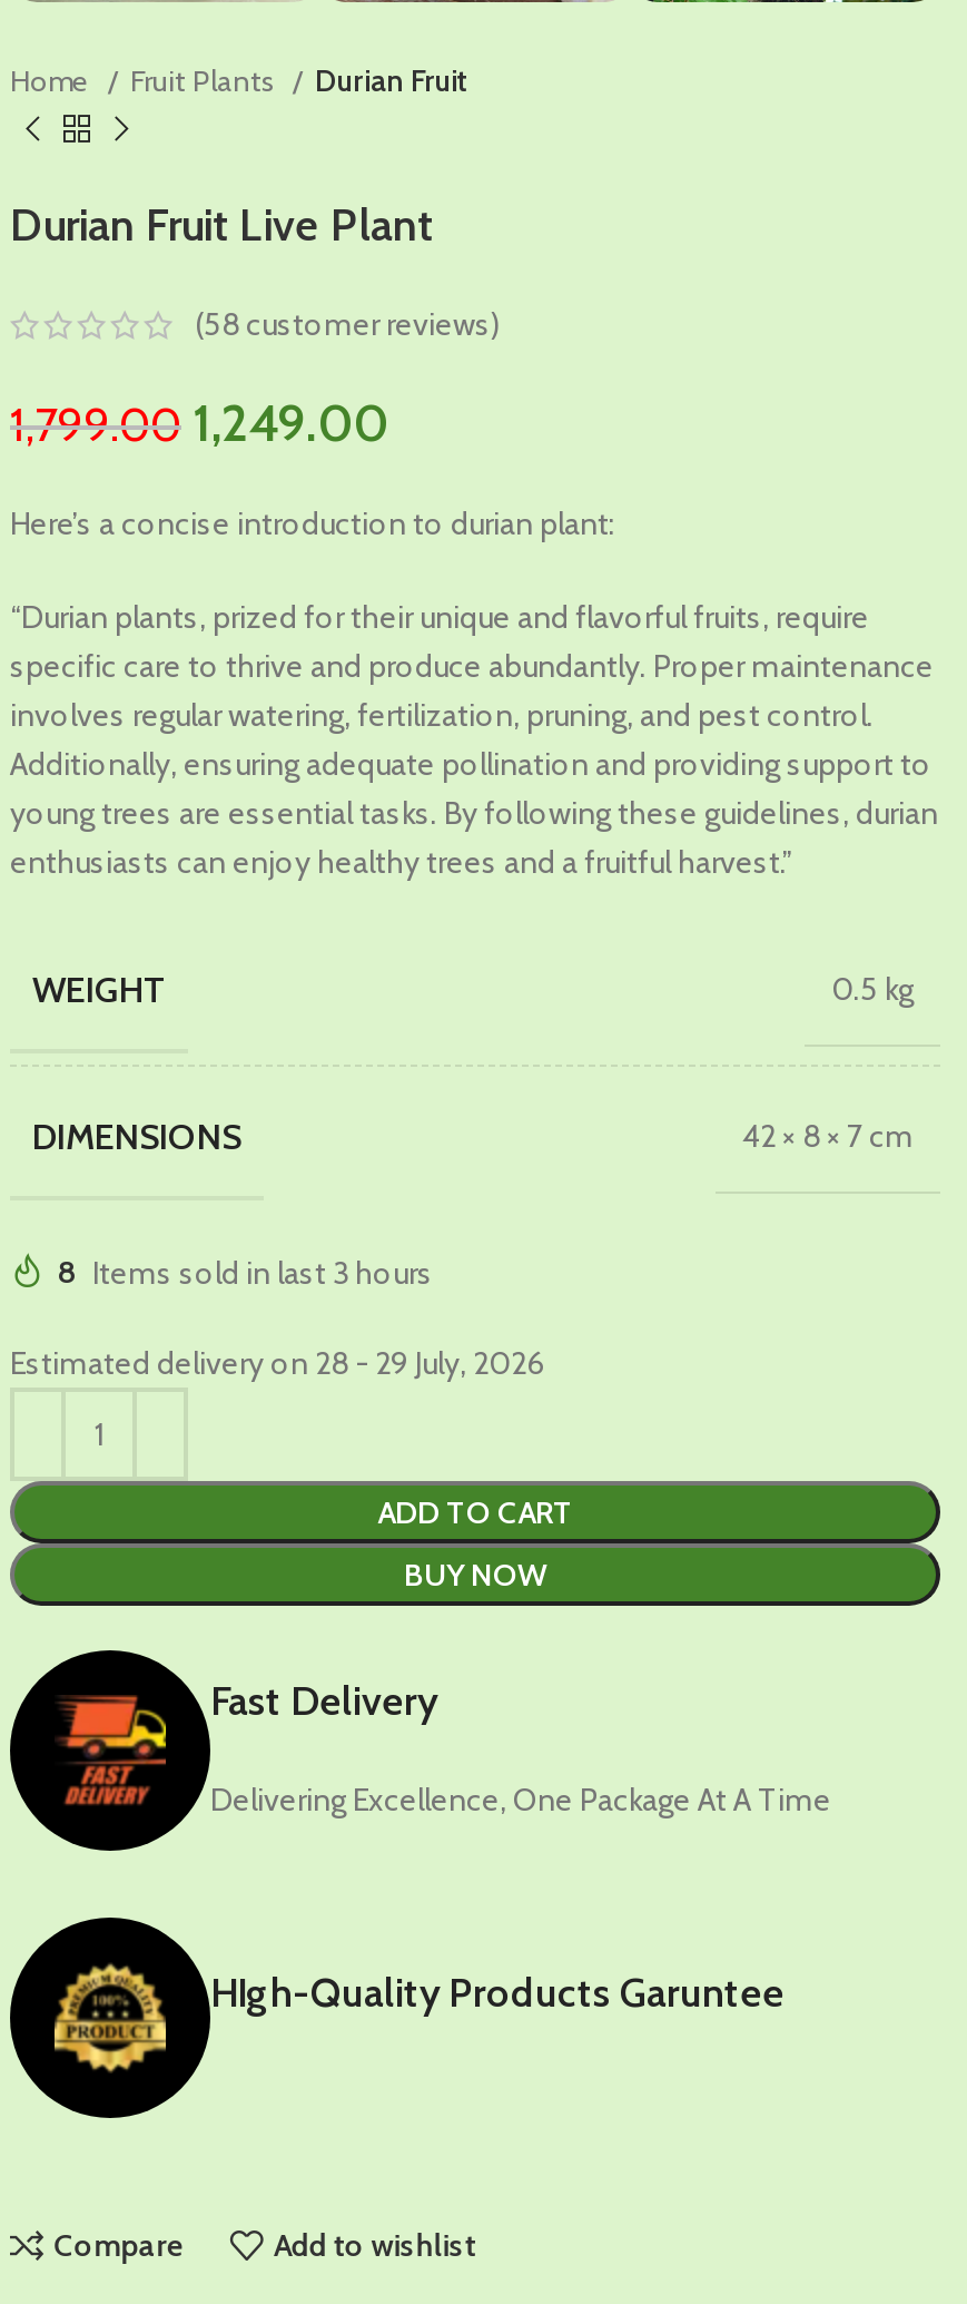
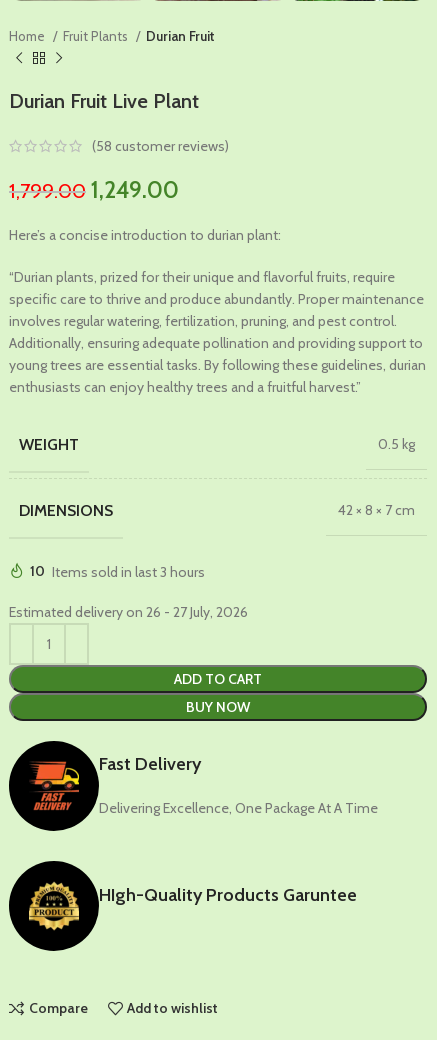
[57,1253,433,1293] 8 Items sold in last 3 hours -> [30,562,205,580] 10 Items sold in last 3 hours
[10,1343,544,1383] Estimated delivery on 28 - 29 July, 2026 -> [9,603,248,621] Estimated delivery on 26 - 27 July, 2026

